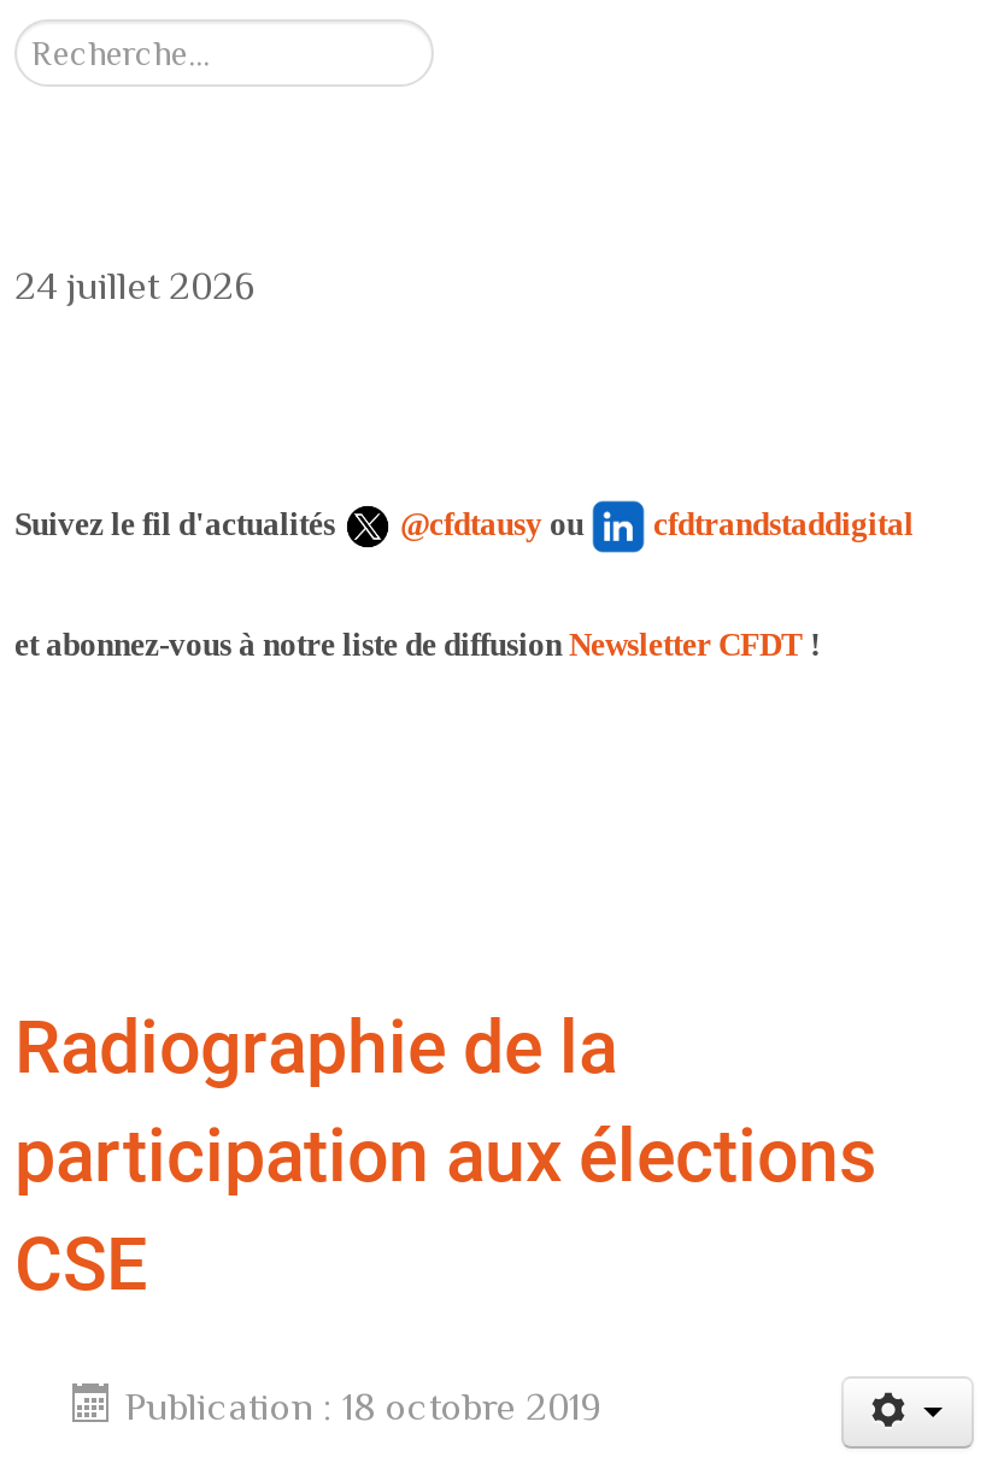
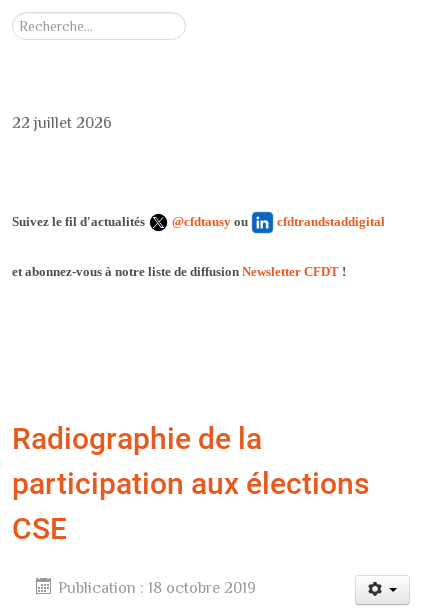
[14,264,256,303] 24 juillet 2026 -> [12,114,112,130] 22 juillet 2026

